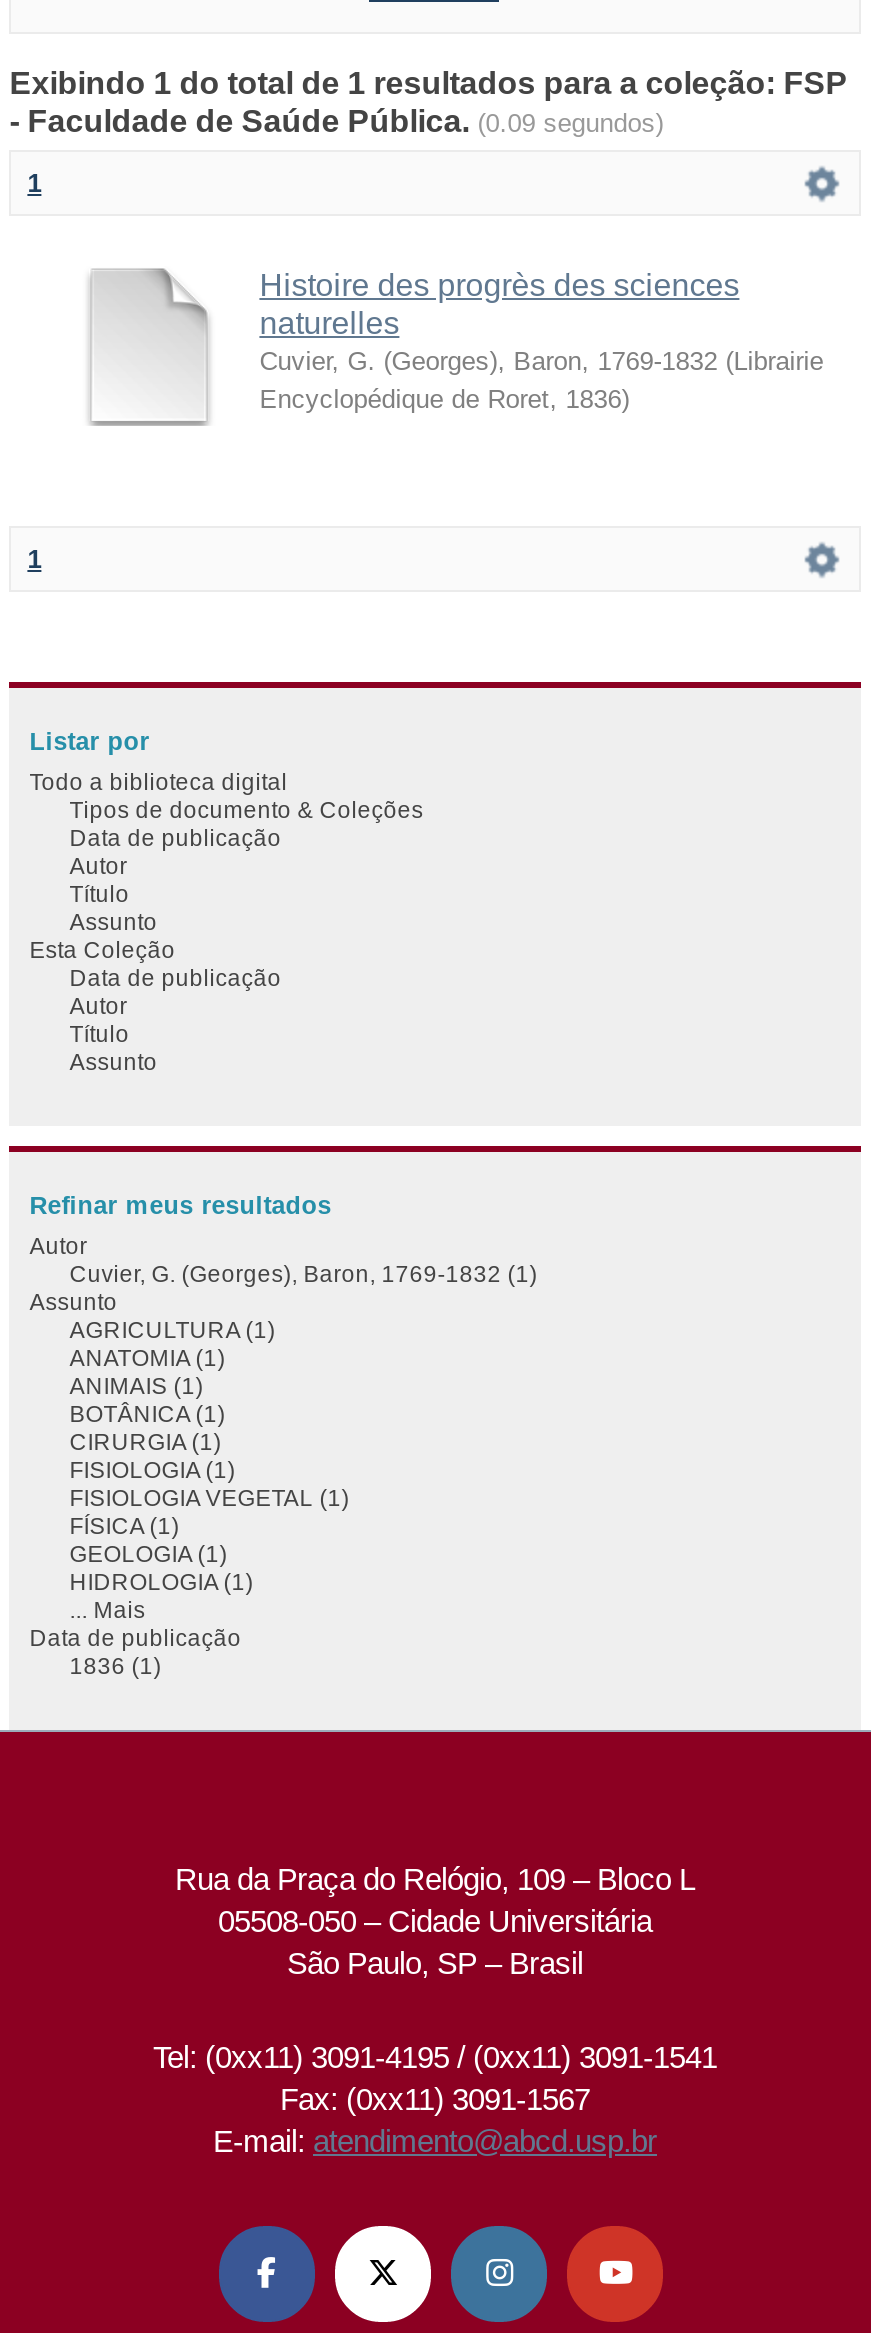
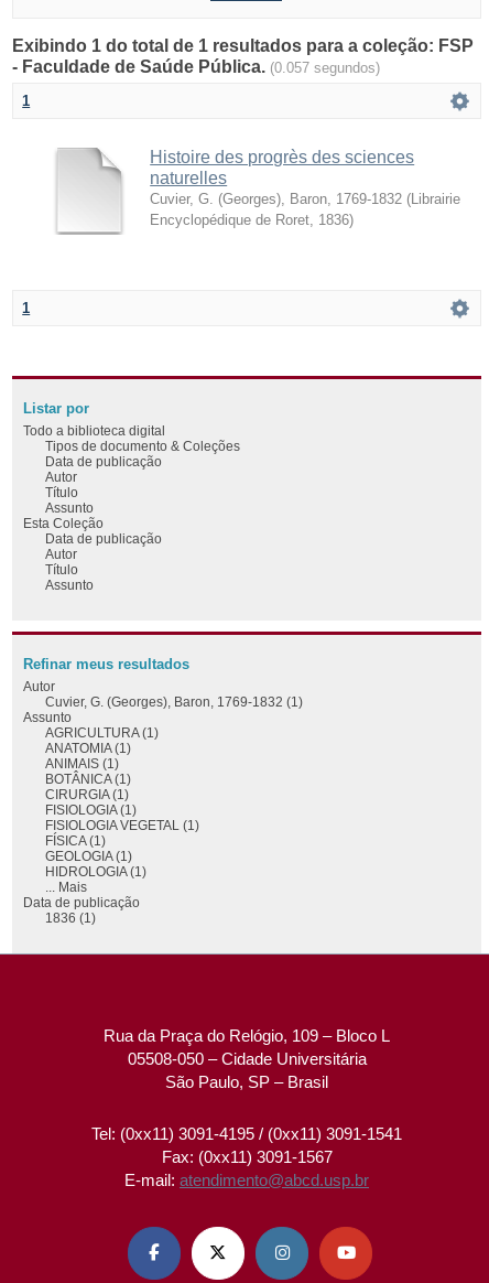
[9,104,663,138] - Faculdade de Saúde Pública. (0.09 segundos) -> [12,57,380,76] - Faculdade de Saúde Pública. (0.057 segundos)

